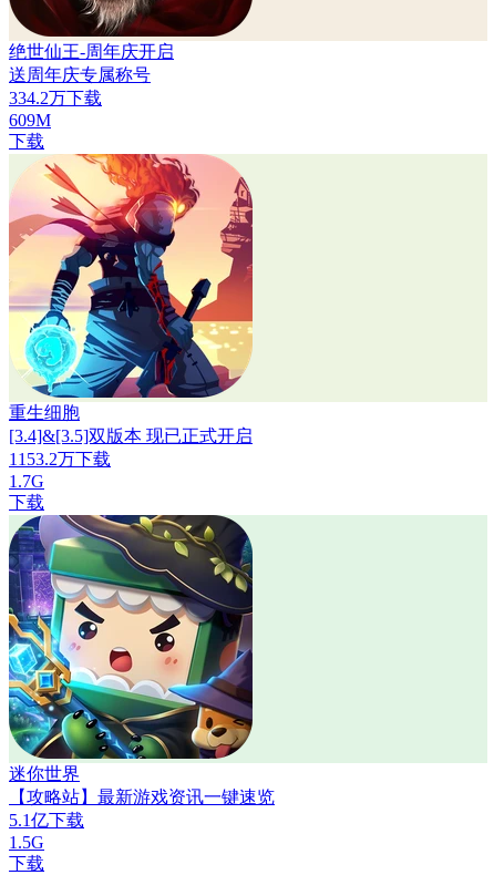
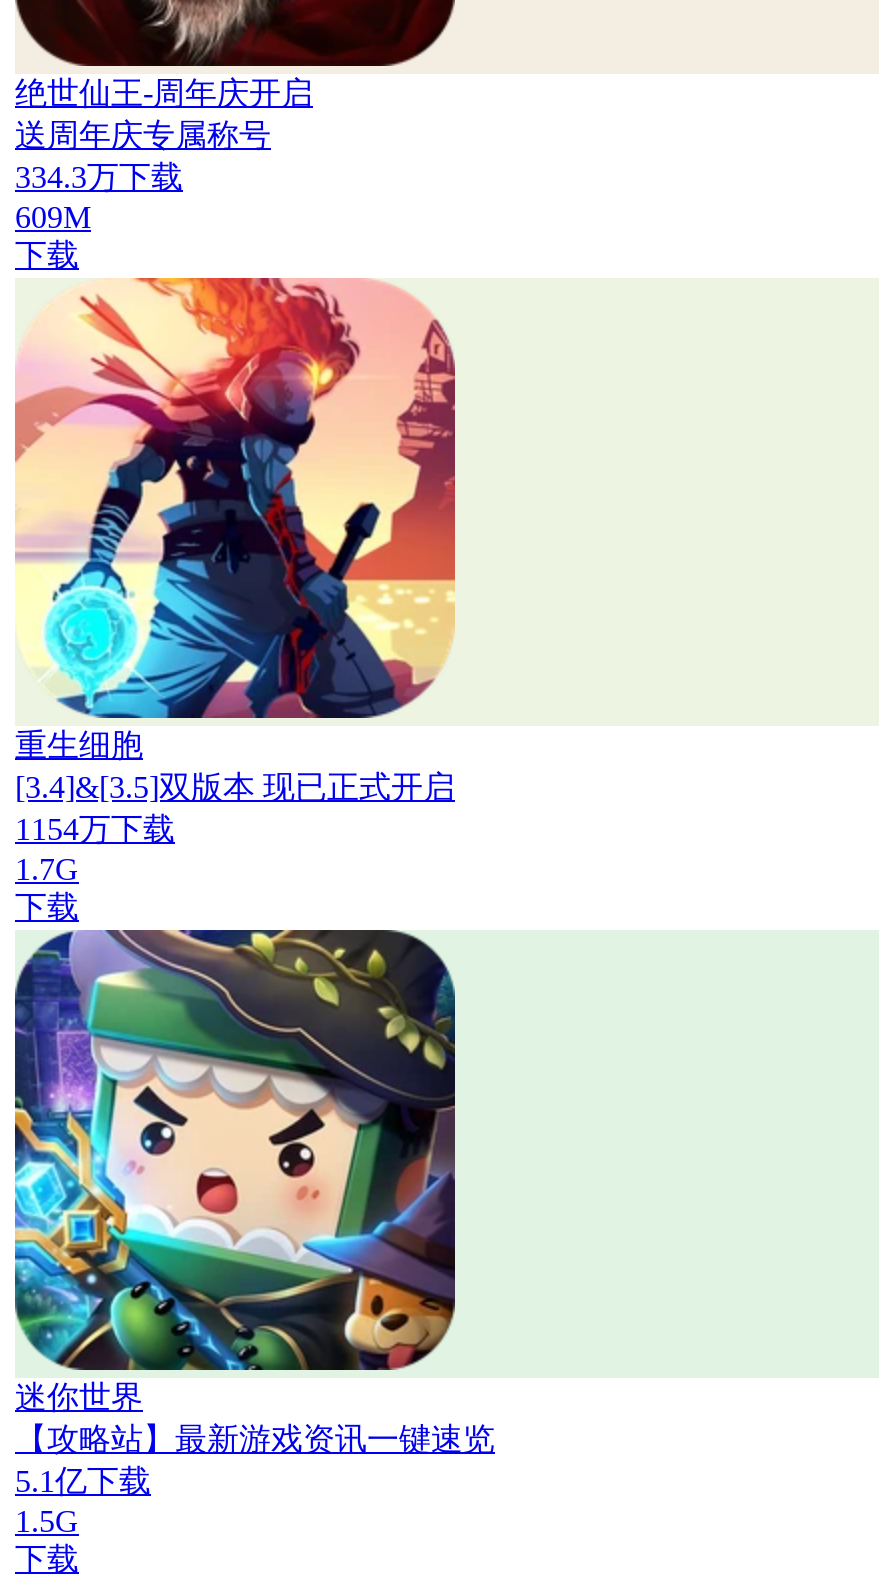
[9,89,102,107] 334.2万下载 -> [15,160,183,194] 334.3万下载
[9,450,111,469] 1153.2万下载 -> [15,812,175,846] 1154万下载

